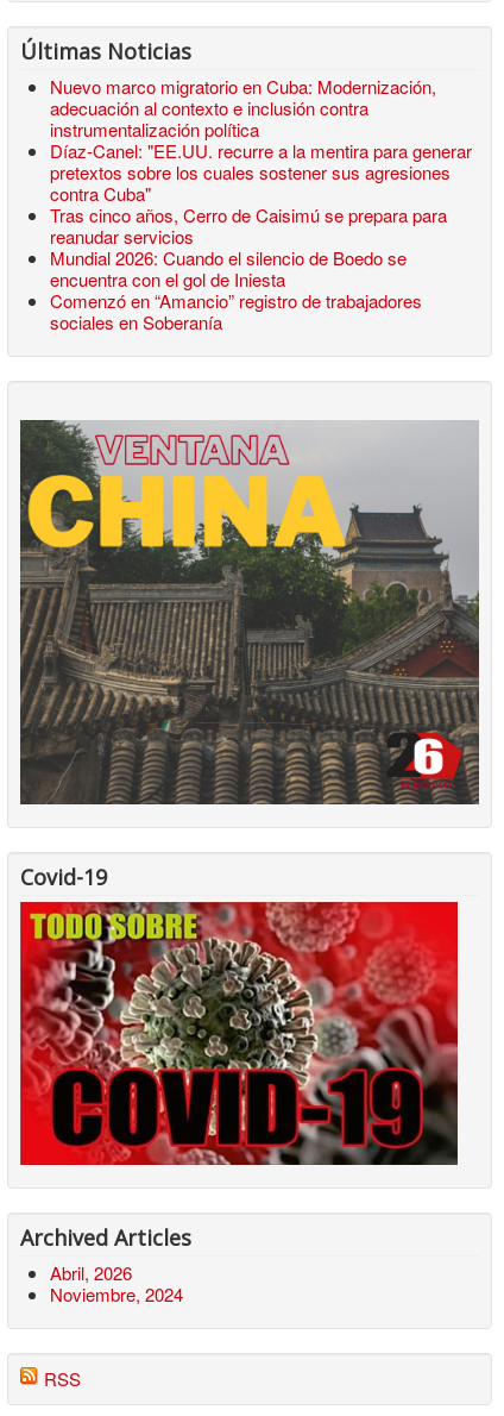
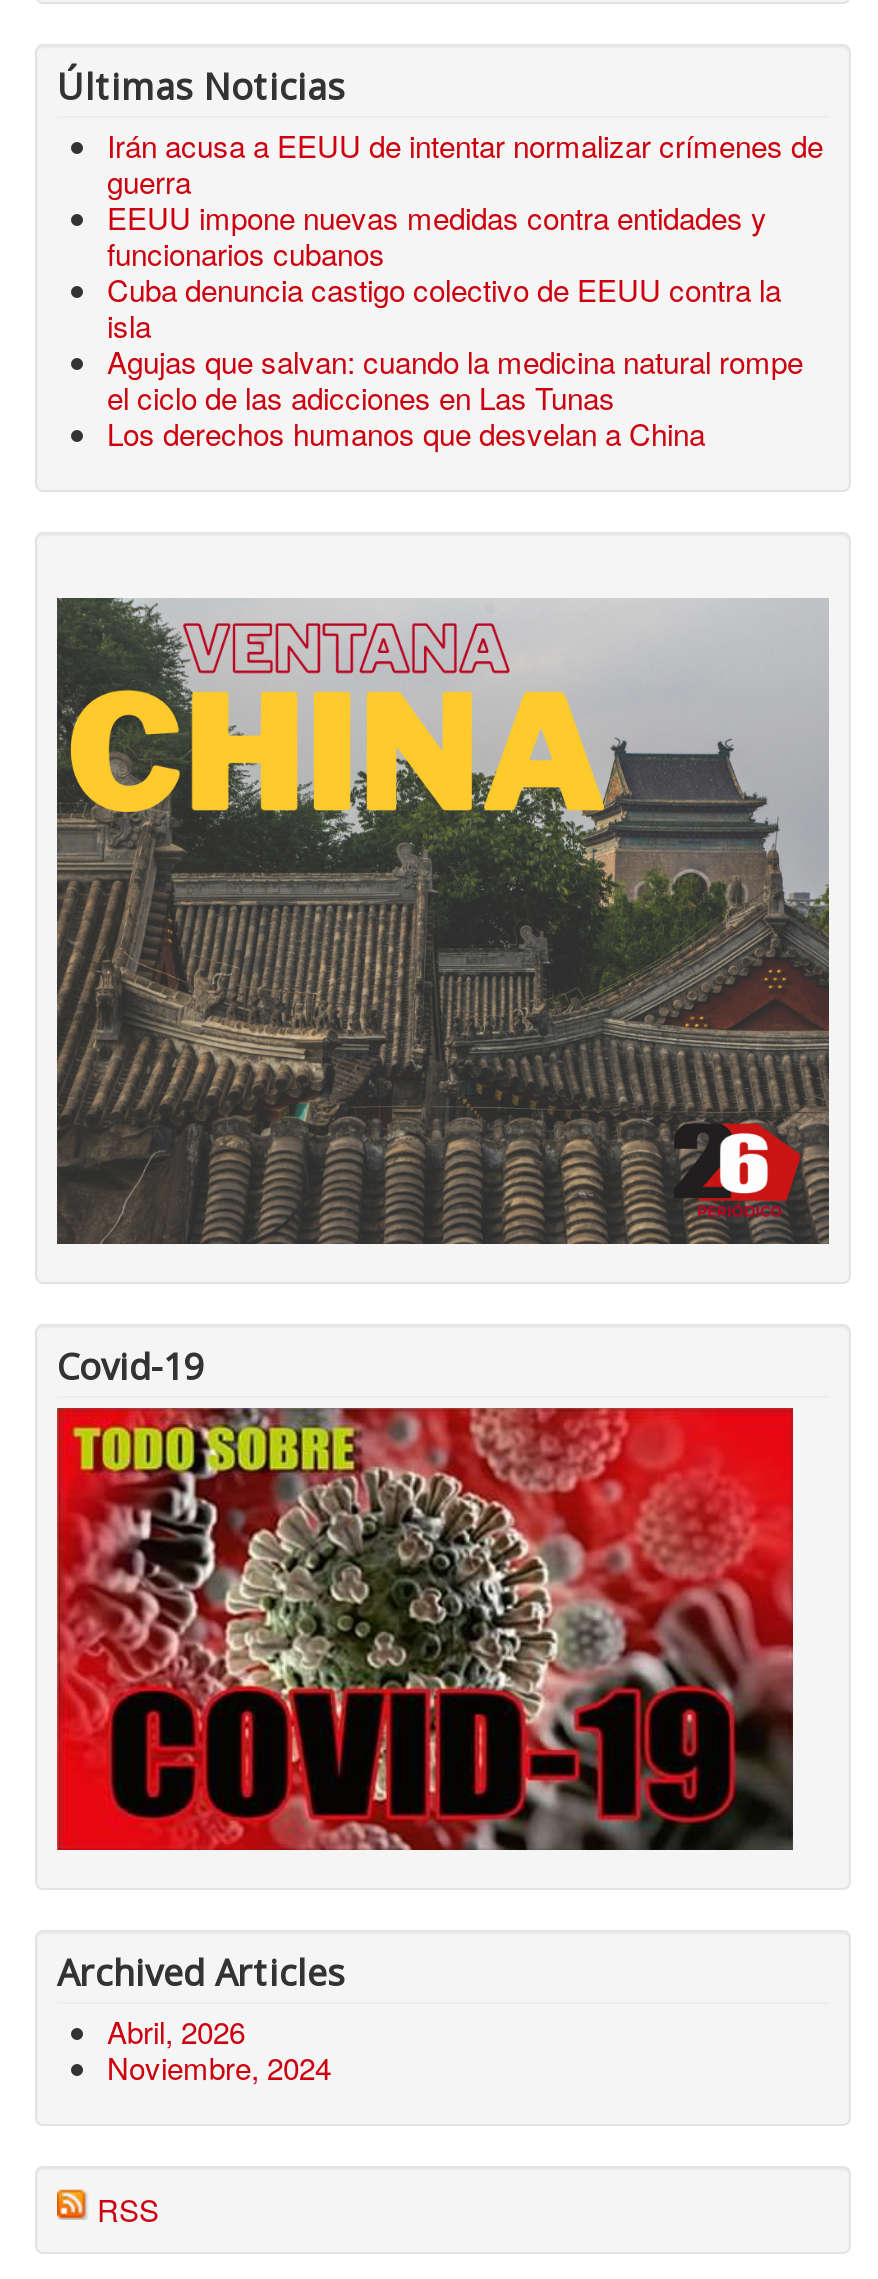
[50,73,472,334] Nuevo marco migratorio en Cuba: Modernización, | adecuación al contexto e inclusión contra | instrumentalización política | Díaz-Canel: "EE.UU. recurre a la mentira para generar | pretextos sobre los cuales sostener sus agresiones | contra Cuba" | Tras cinco años, Cerro de Caisimú se prepara para | reanudar servicios | Mundial 2026: Cuando el silencio de Boedo se | encuentra con el gol de Iniesta | Comenzó en “Amancio” registro de trabajadores | sociales en Soberanía -> [107,123,823,453] Irán acusa a EEUU de intentar normalizar crímenes de | guerra | EEUU impone nuevas medidas contra entidades y | funcionarios cubanos | Cuba denuncia castigo colectivo de EEUU contra la | isla | Agujas que salvan: cuando la medicina natural rompe | el ciclo de las adicciones en Las Tunas | Los derechos humanos que desvelan a China

